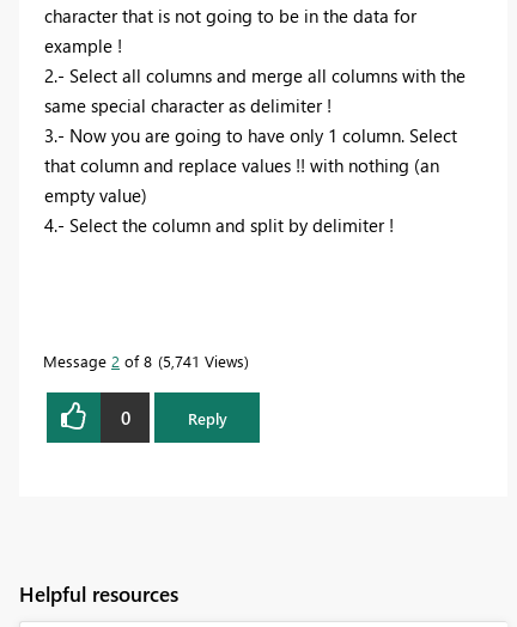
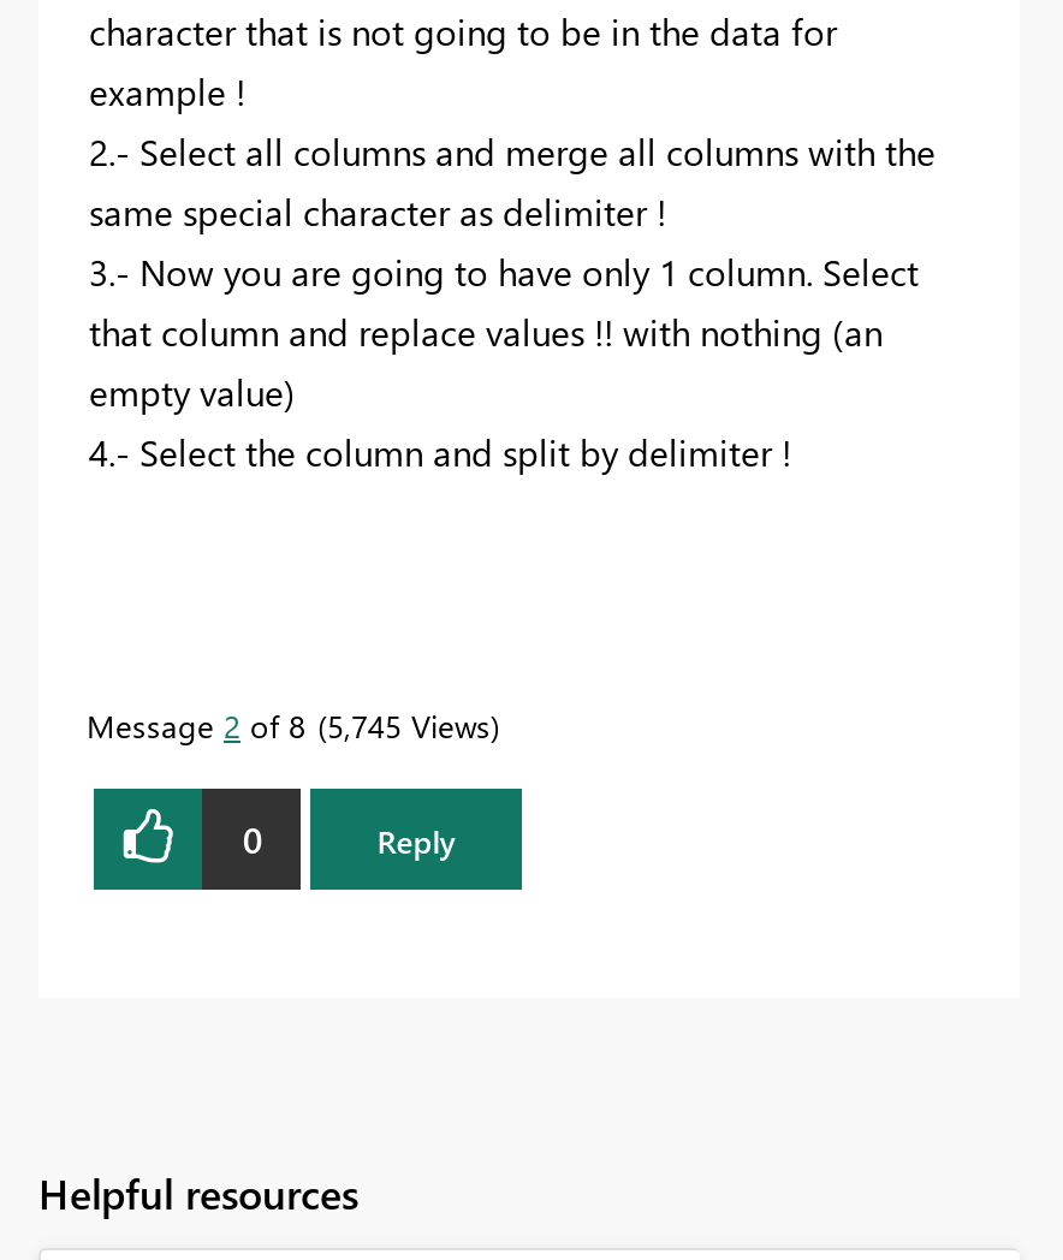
[43,351,244,371] Message 2 of 8 5,741 Views -> [87,705,491,746] Message 2 of 8 5,745 Views

